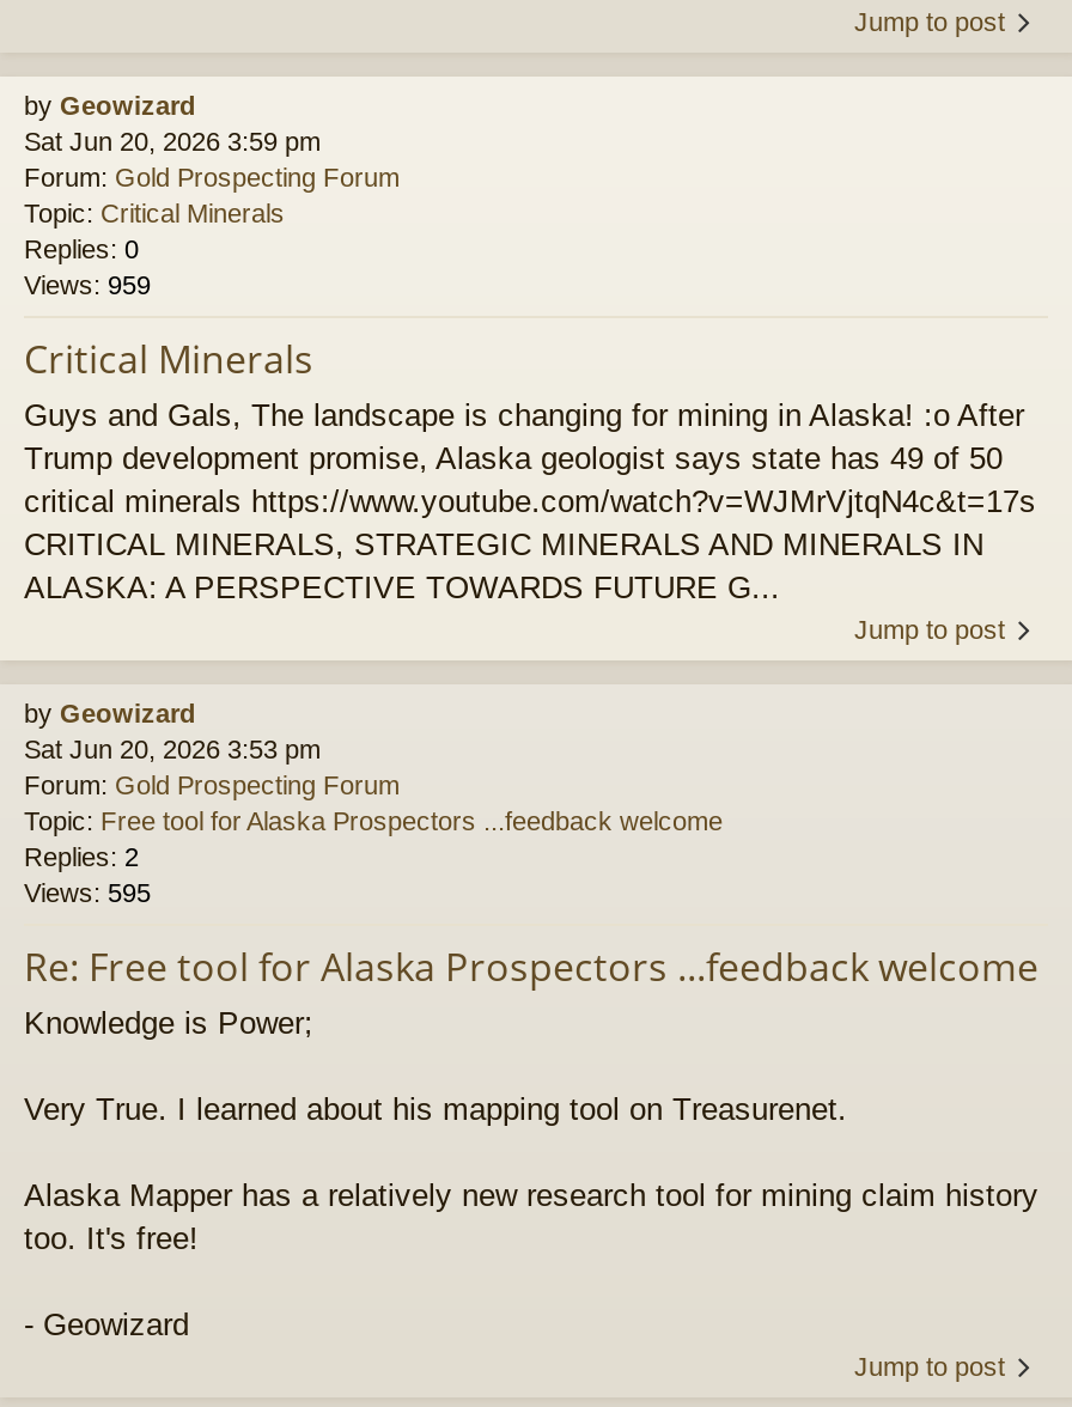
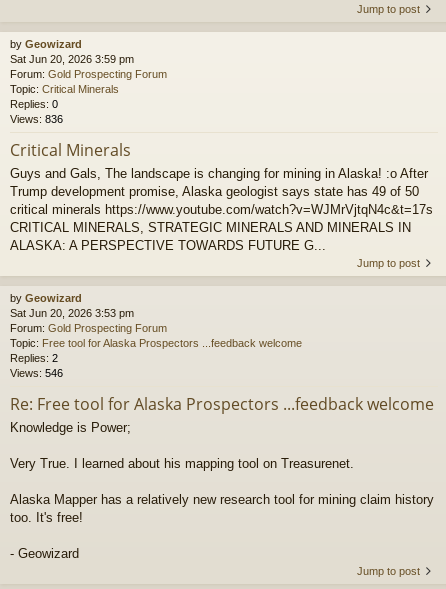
[24,271,151,300] Views: 959 -> [10,113,63,125] Views: 836
[24,879,151,907] Views: 595 -> [10,367,63,379] Views: 546

